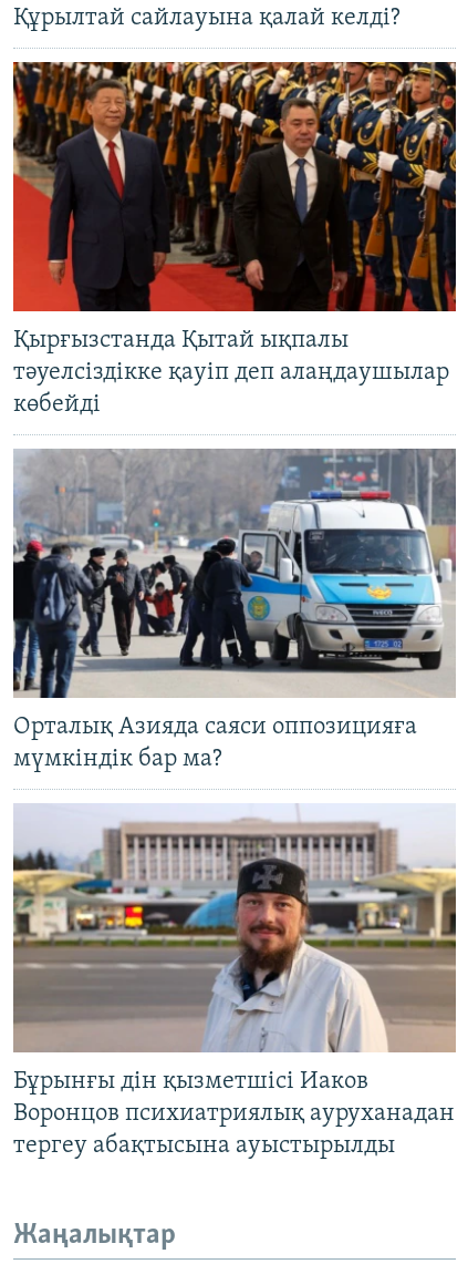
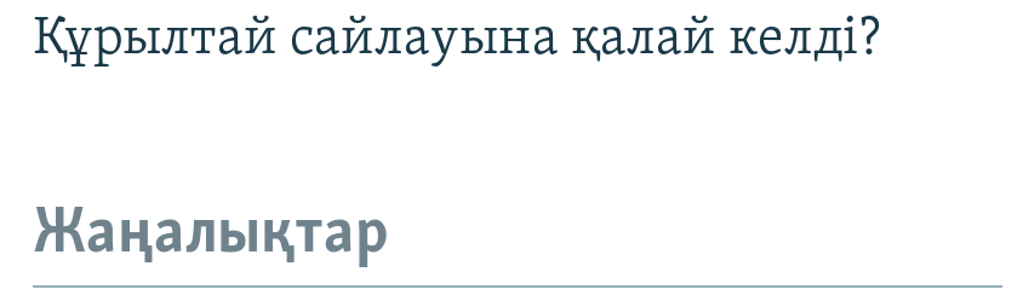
[12,61,457,418] [image] | Қырғызстанда Қытай ықпалы | тәуелсіздікке қауіп деп алаңдаушылар | көбейді -> none
[12,448,457,772] [image] | Орталық Азияда саяси оппозицияға | мүмкіндік бар ма? -> none
[12,804,457,1159] [image] | Бұрынғы дін қызметшісі Иаков | Воронцов психиатриялық ауруханадан | тергеу абақтысына ауыстырылды -> none

